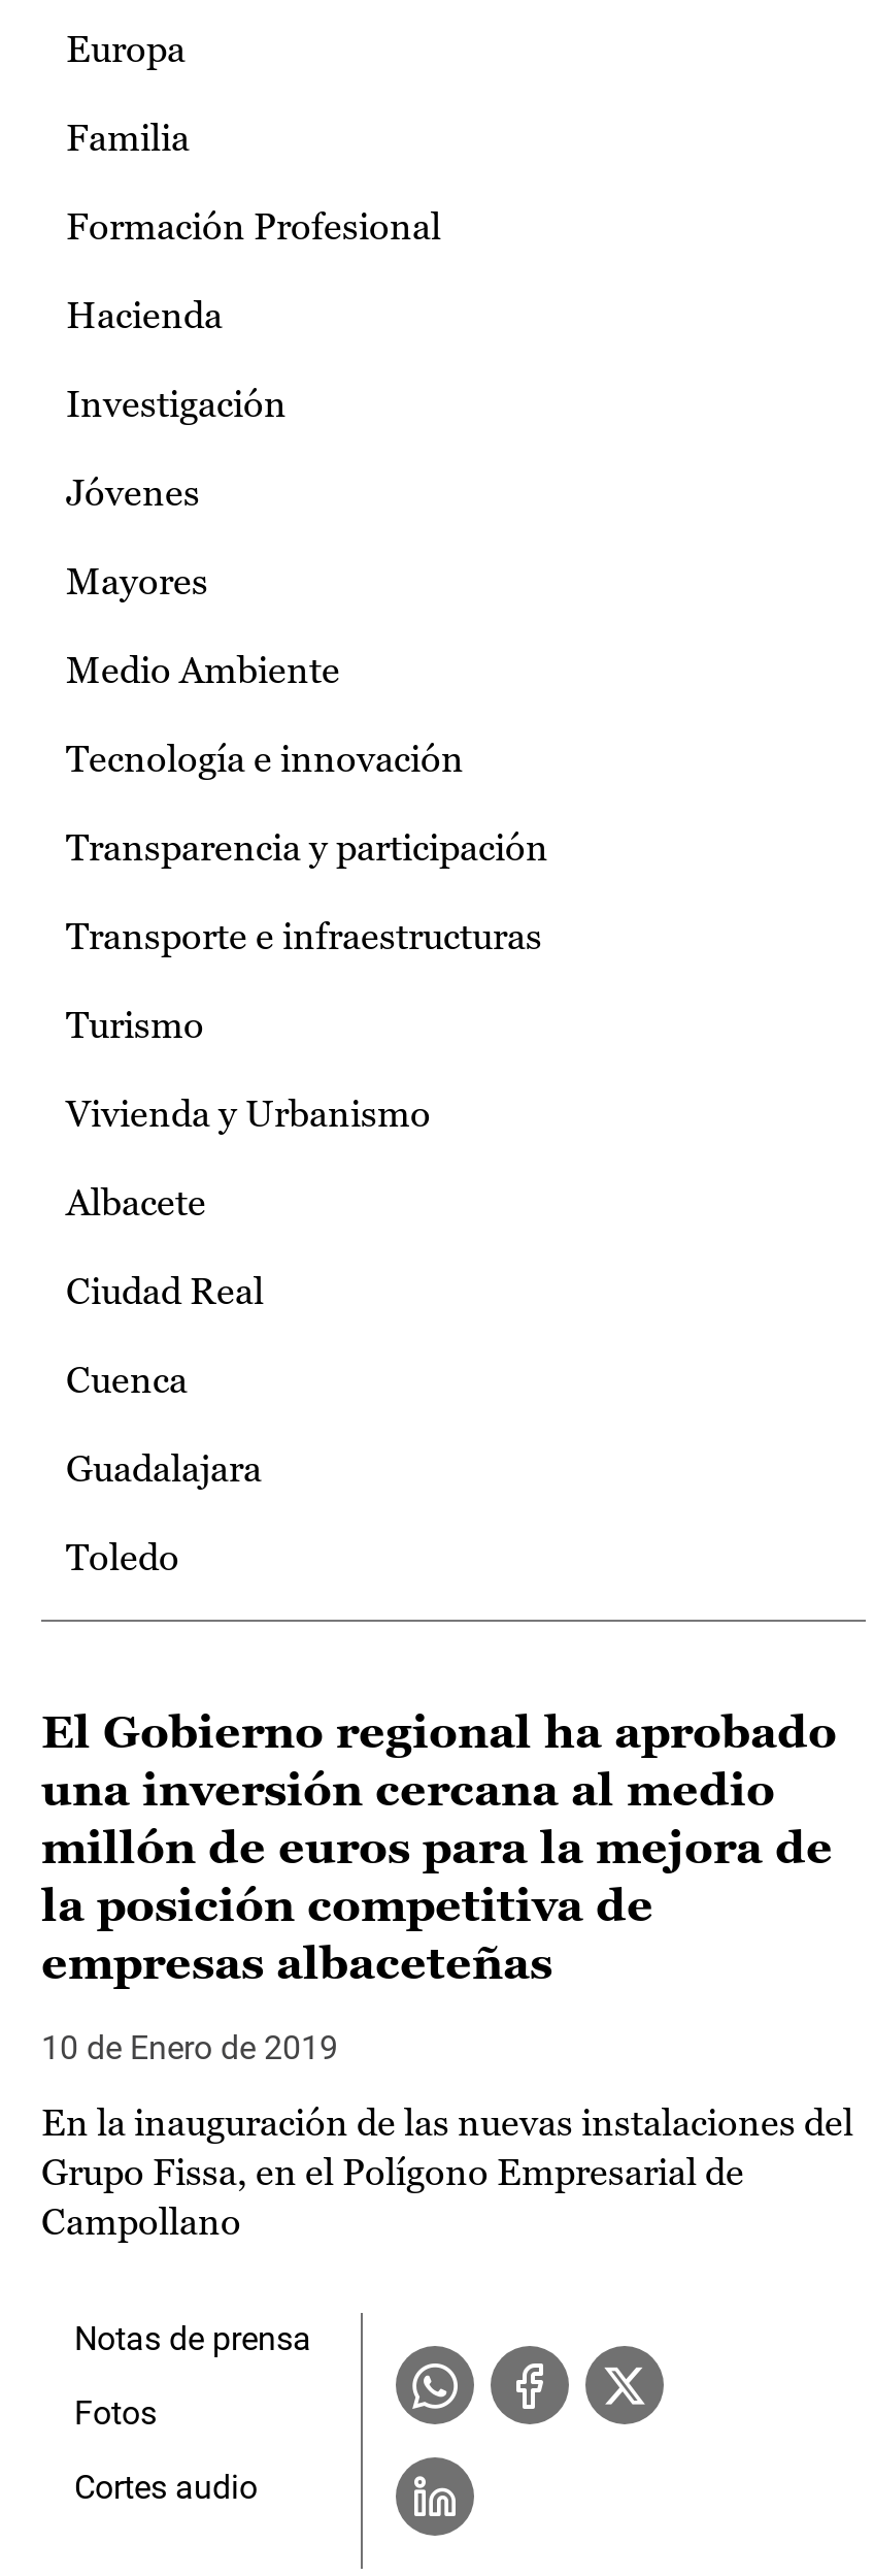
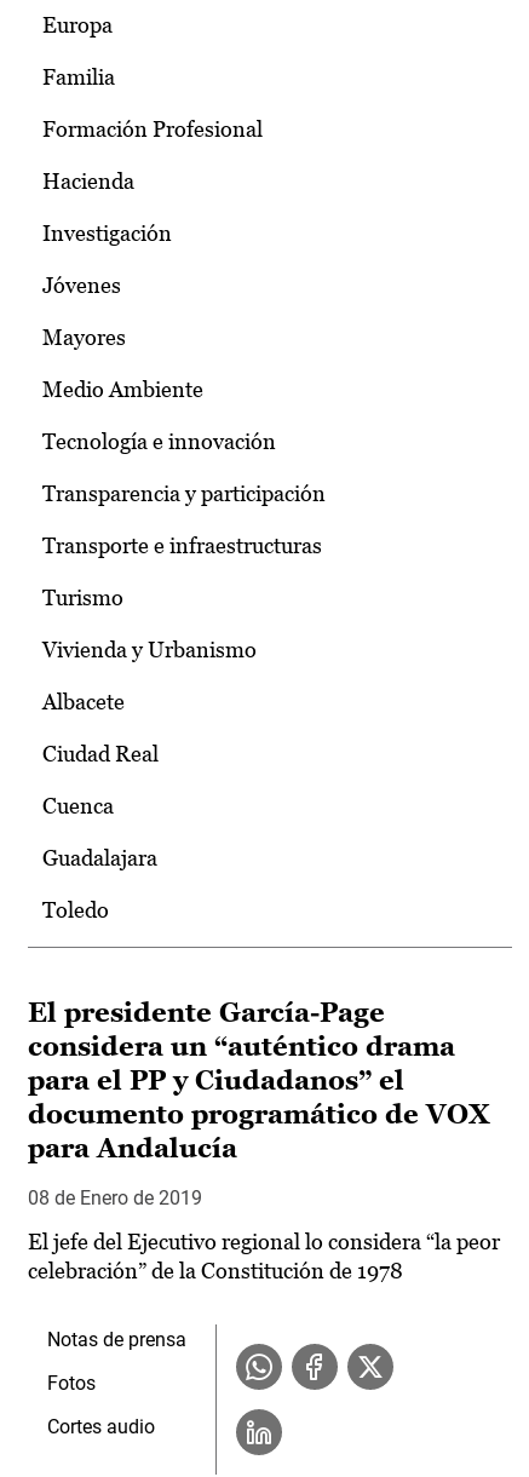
[41,1707,837,1989] El Gobierno regional ha aprobado | una inversión cercana al medio | millón de euros para la mejora de | la posición competitiva de | empresas albaceteñas -> [28,998,490,1164] El presidente García-Page | considera un “auténtico drama | para el PP y Ciudadanos” el | documento programático de VOX | para Andalucía
[41,2028,338,2068] 10 de Enero de 2019 -> [28,1187,202,1210] 08 de Enero de 2019
[41,2101,853,2243] En la inauguración de las nuevas instalaciones del | Grupo Fissa, en el Polígono Empresarial de | Campollano -> [28,1229,500,1283] El jefe del Ejecutivo regional lo considera “la peor | celebración” de la Constitución de 1978

